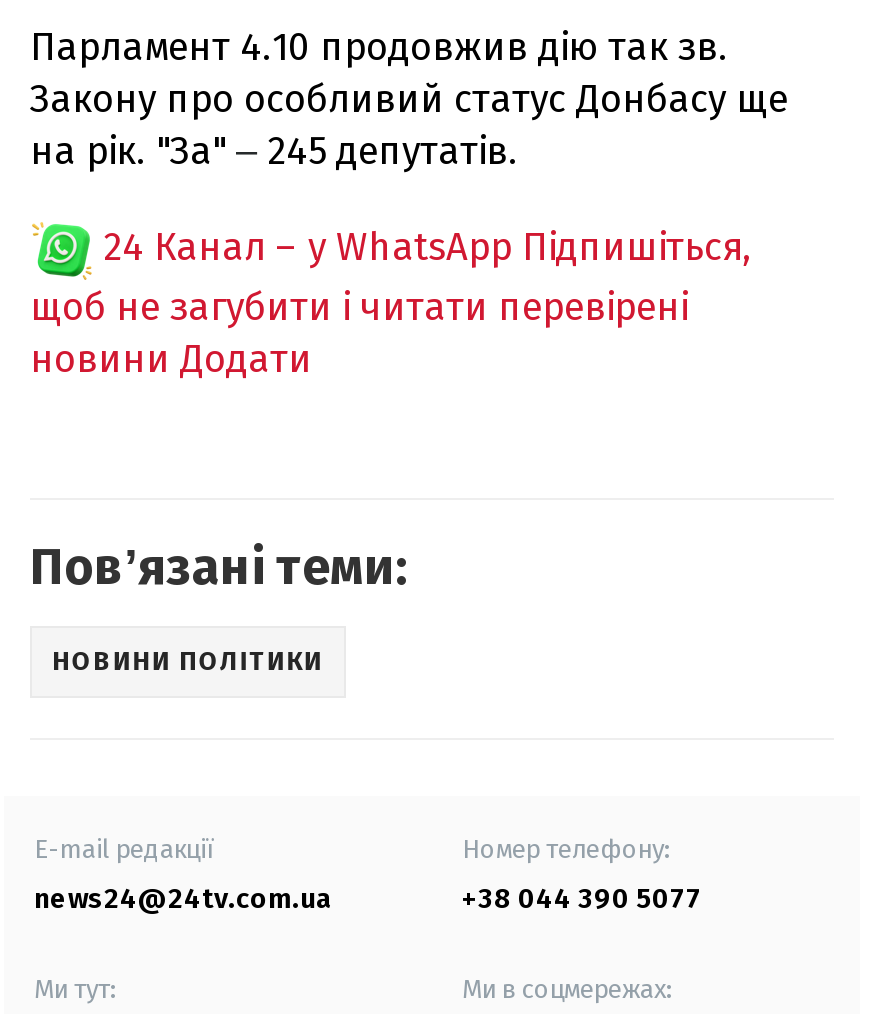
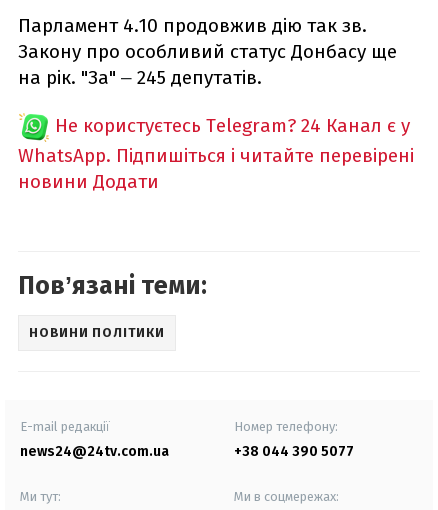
[30,223,752,329] 24 Канал – у WhatsApp Підпишіться, | щоб не загубити і читати перевірені -> [18,114,414,167] Не користуєтесь Telegram? 24 Канал є у | WhatsApp. Підпишіться і читайте перевірені

